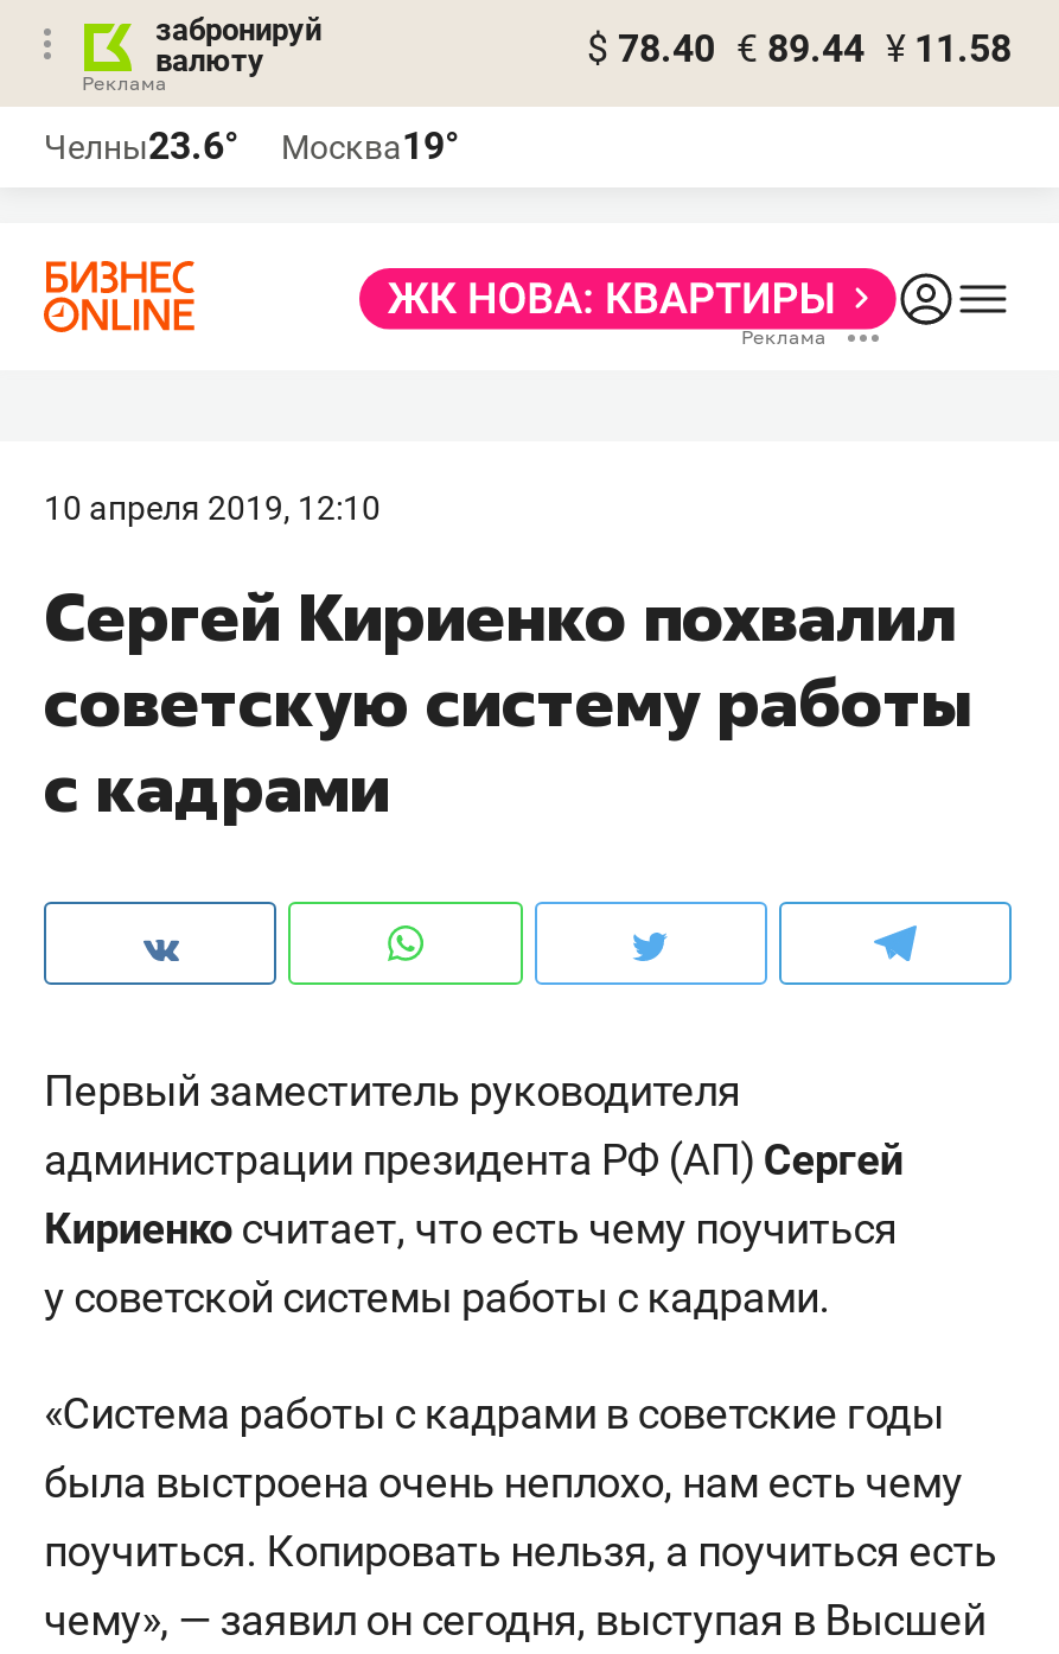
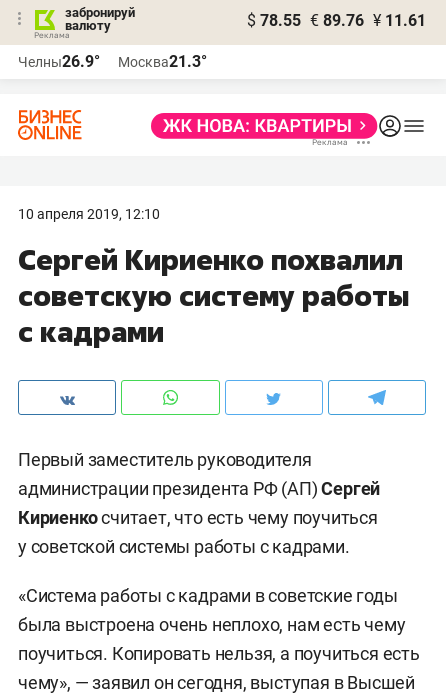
[587,26,1012,71] $ 78.40 € 89.44 ¥ 11.58 -> [247,11,426,30] $ 78.55 € 89.76 ¥ 11.61
[44,123,238,168] Челны23.6° -> [18,52,100,71] Челны26.9°
[281,123,459,168] Москва19° -> [118,52,207,71] Москва21.3°

